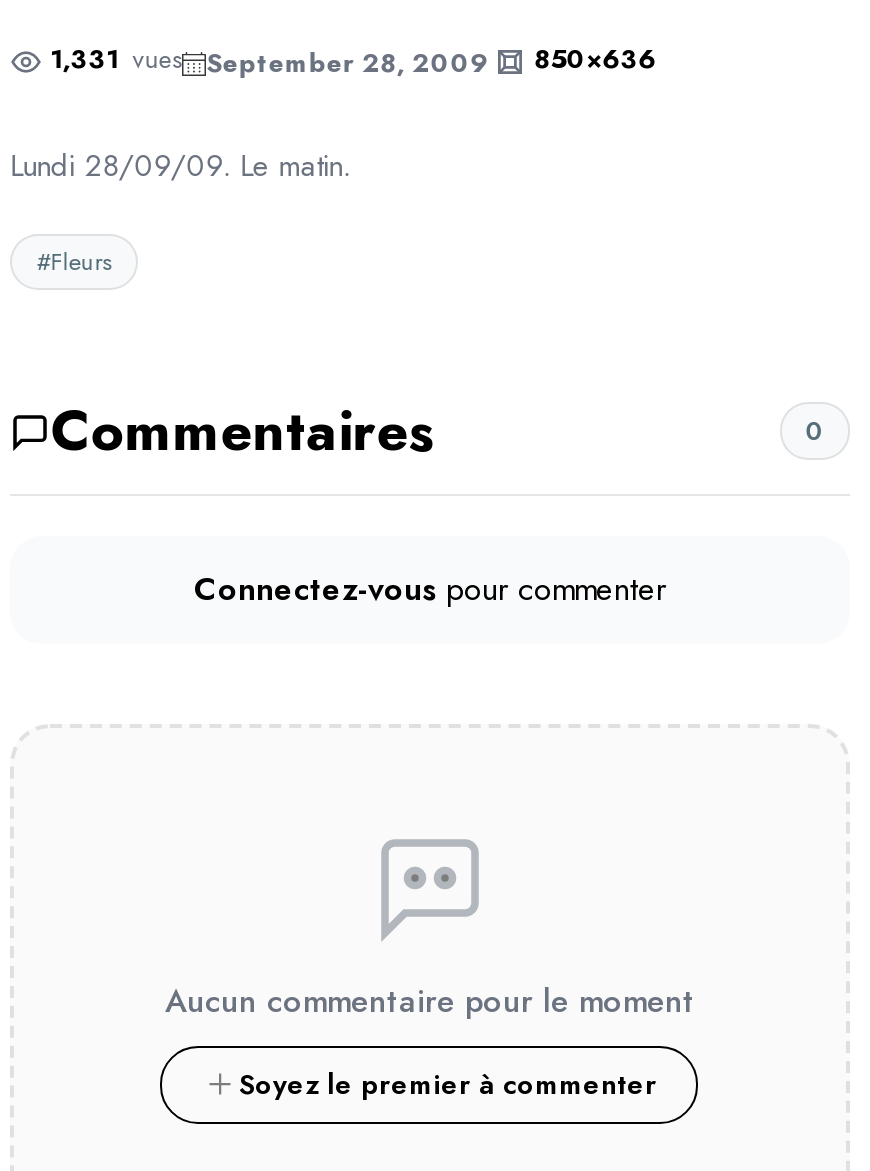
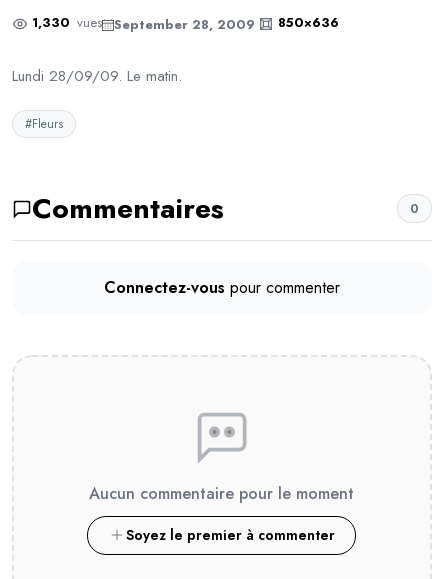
[50,40,656,83] 1,331 vues September 28, 2009 850×636 -> [32,13,339,34] 1,330 vues September 28, 2009 850×636

